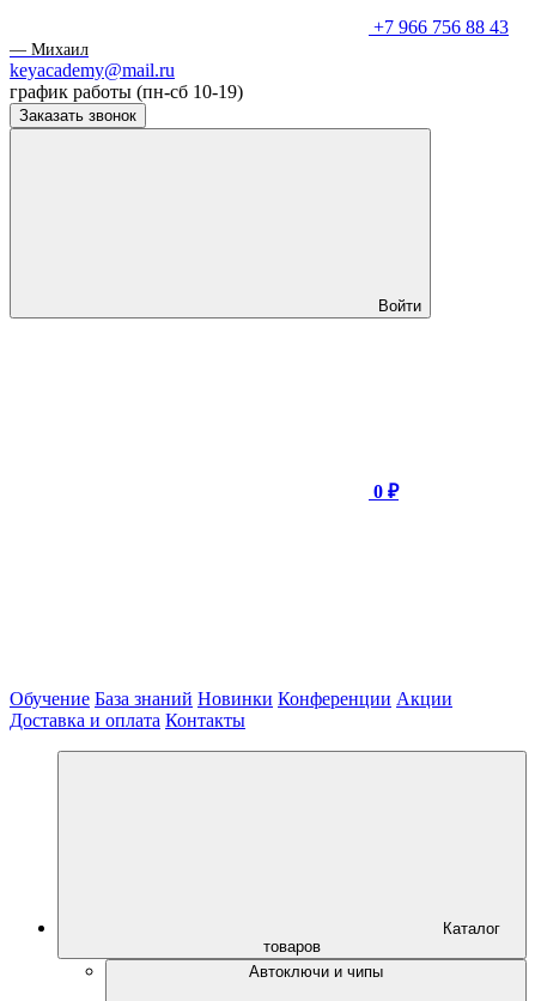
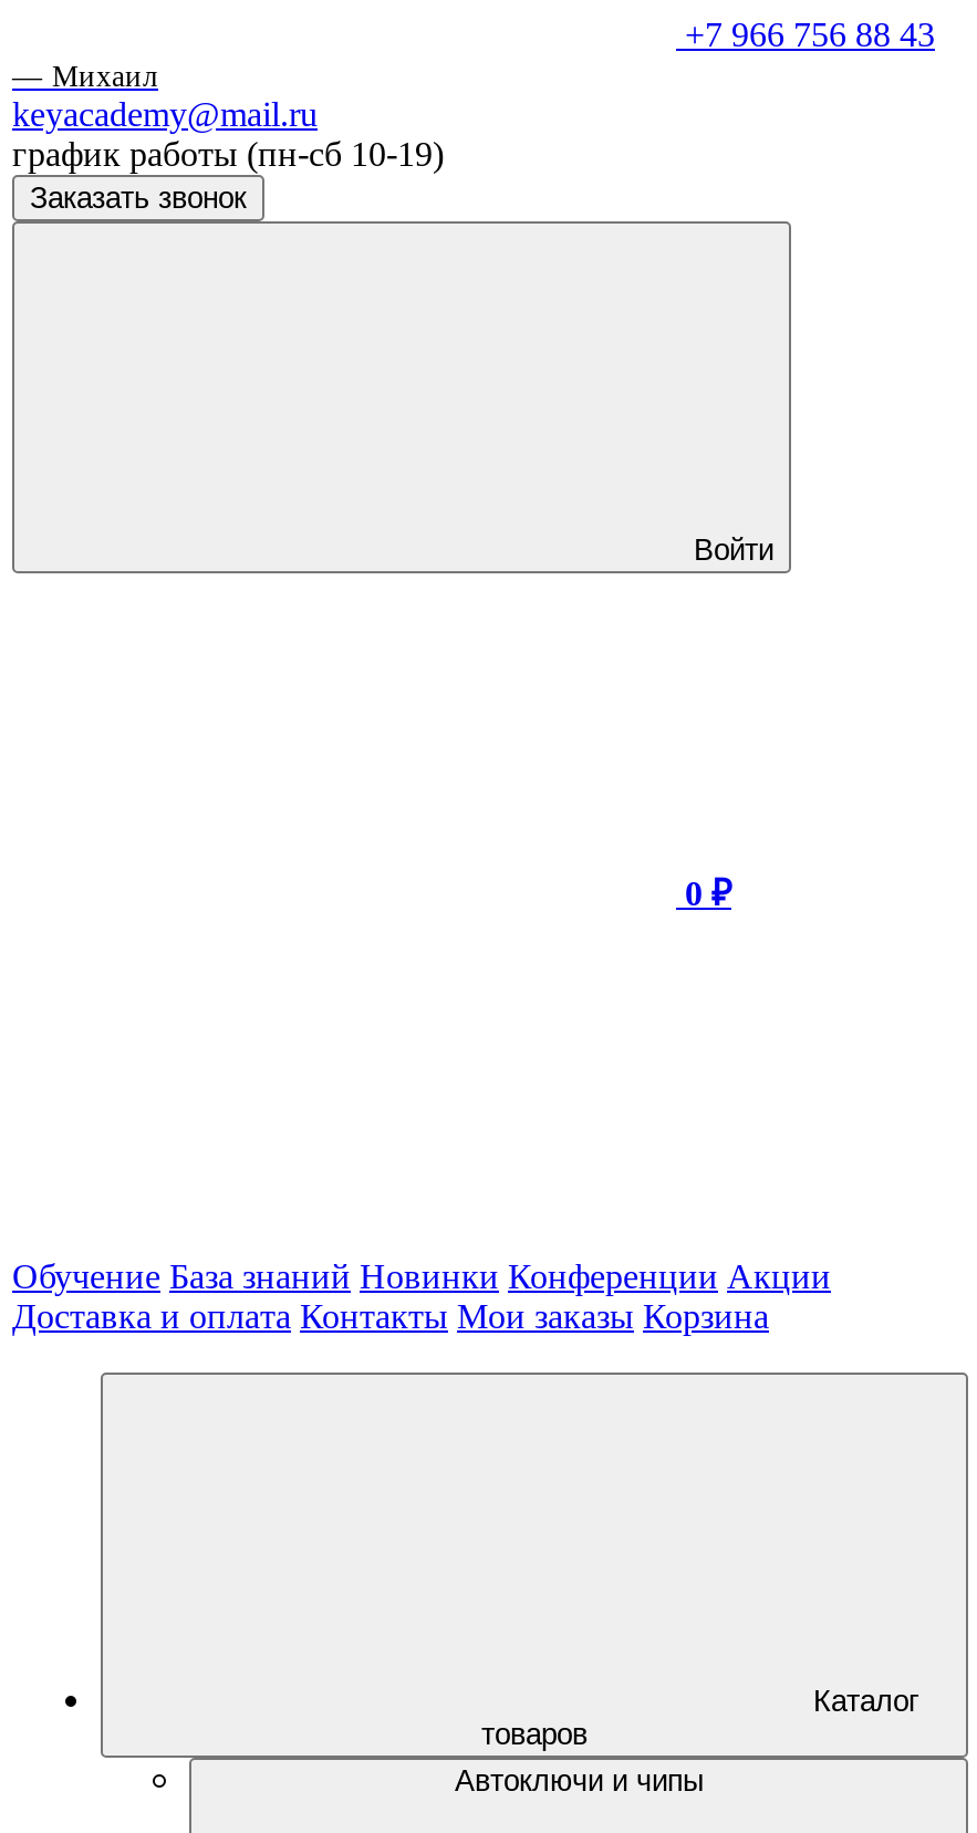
[10,710,245,730] Доставка и оплата Контакты -> [12,1297,769,1335] Доставка и оплата Контакты Мои заказы Корзина

